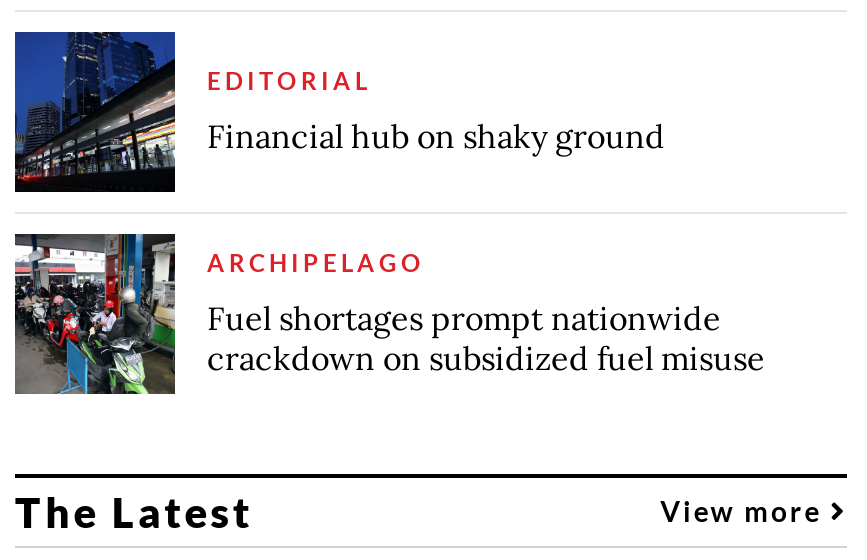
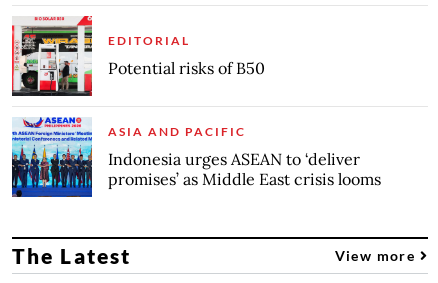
[13,30,665,192] [image] | Financial hub on shaky ground -> [11,15,265,96] [image] | Potential risks of B50
[13,232,425,396] [image] | ARCHIPELAGO -> [11,116,246,198] [image] | ASIA AND PACIFIC
[207,298,765,378] Fuel shortages prompt nationwide | crackdown on subsidized fuel misuse -> [108,149,381,189] Indonesia urges ASEAN to ‘deliver | promises’ as Middle East crisis looms

